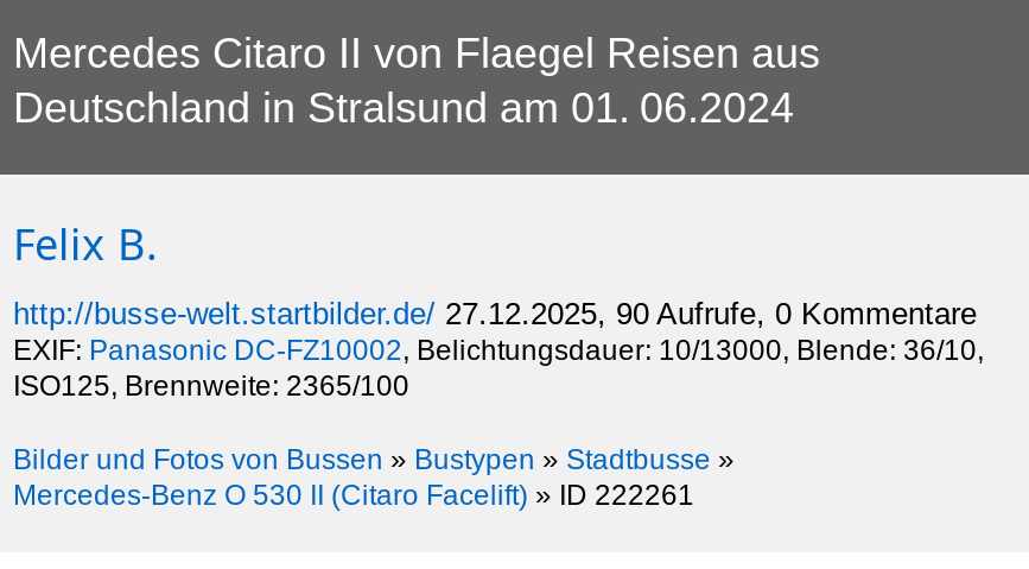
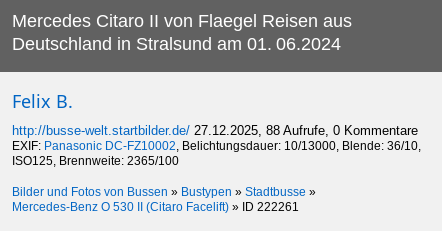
[13,296,977,331] http://busse-welt.startbilder.de/ 27.12.2025, 90 Aufrufe, 0 Kommentare -> [12,123,418,138] http://busse-welt.startbilder.de/ 27.12.2025, 88 Aufrufe, 0 Kommentare

